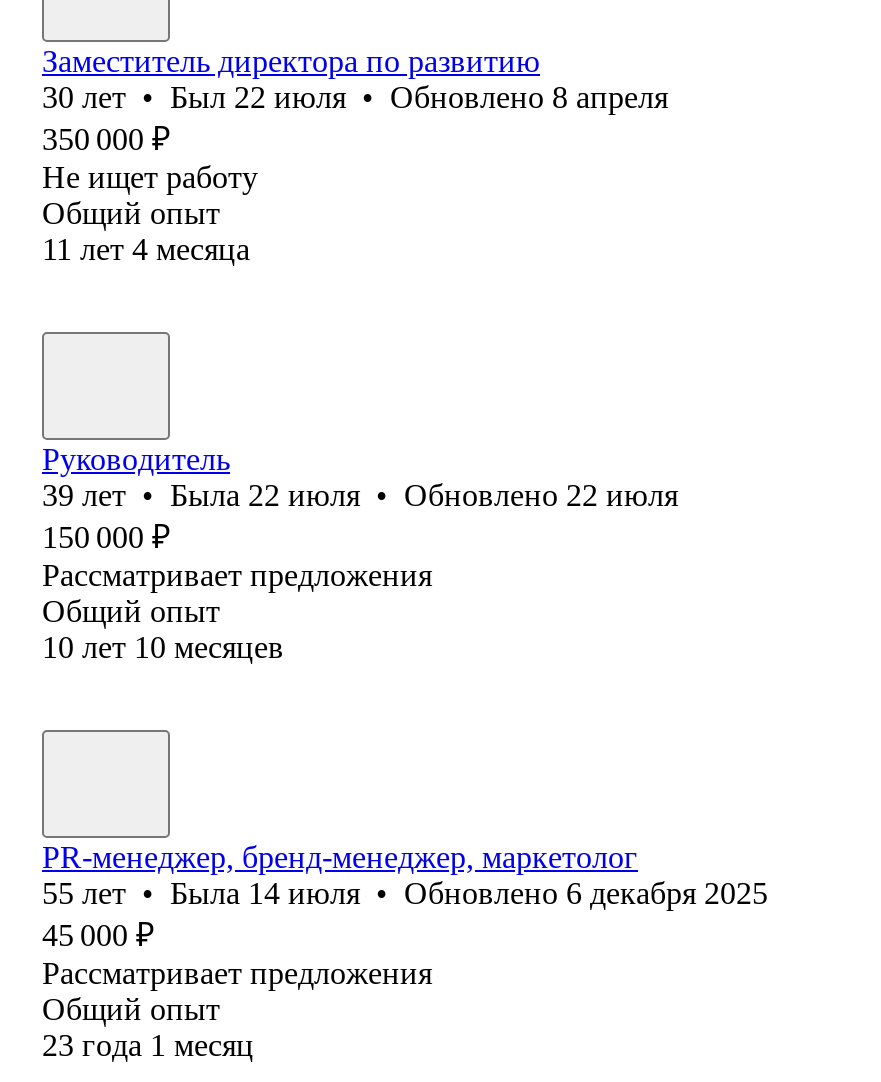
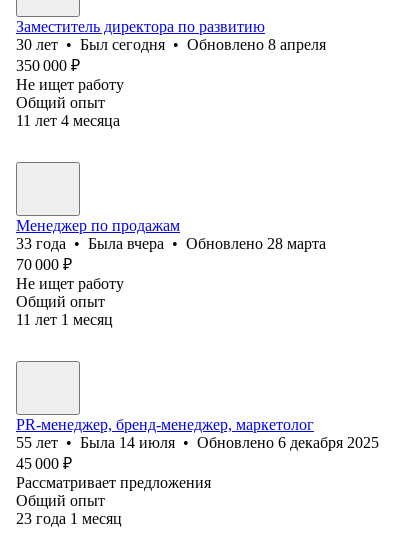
[42,80,668,114] 30 лет • Был 22 июля • Обновлено 8 апреля -> [16,36,326,53] 30 лет • Был сегодня • Обновлено 8 апреля
[42,442,678,592] Руководитель | 39 лет • Была 22 июля • Обновлено 22 июля | 150 000 ₽ | Рассматривает предложения -> [16,217,326,292] Менеджер по продажам | 33 года • Была вчера • Обновлено 28 марта | 70 000 ₽ | Не ищет работу
[42,630,284,664] 10 лет 10 месяцев -> [16,311,113,328] 11 лет 1 месяц

